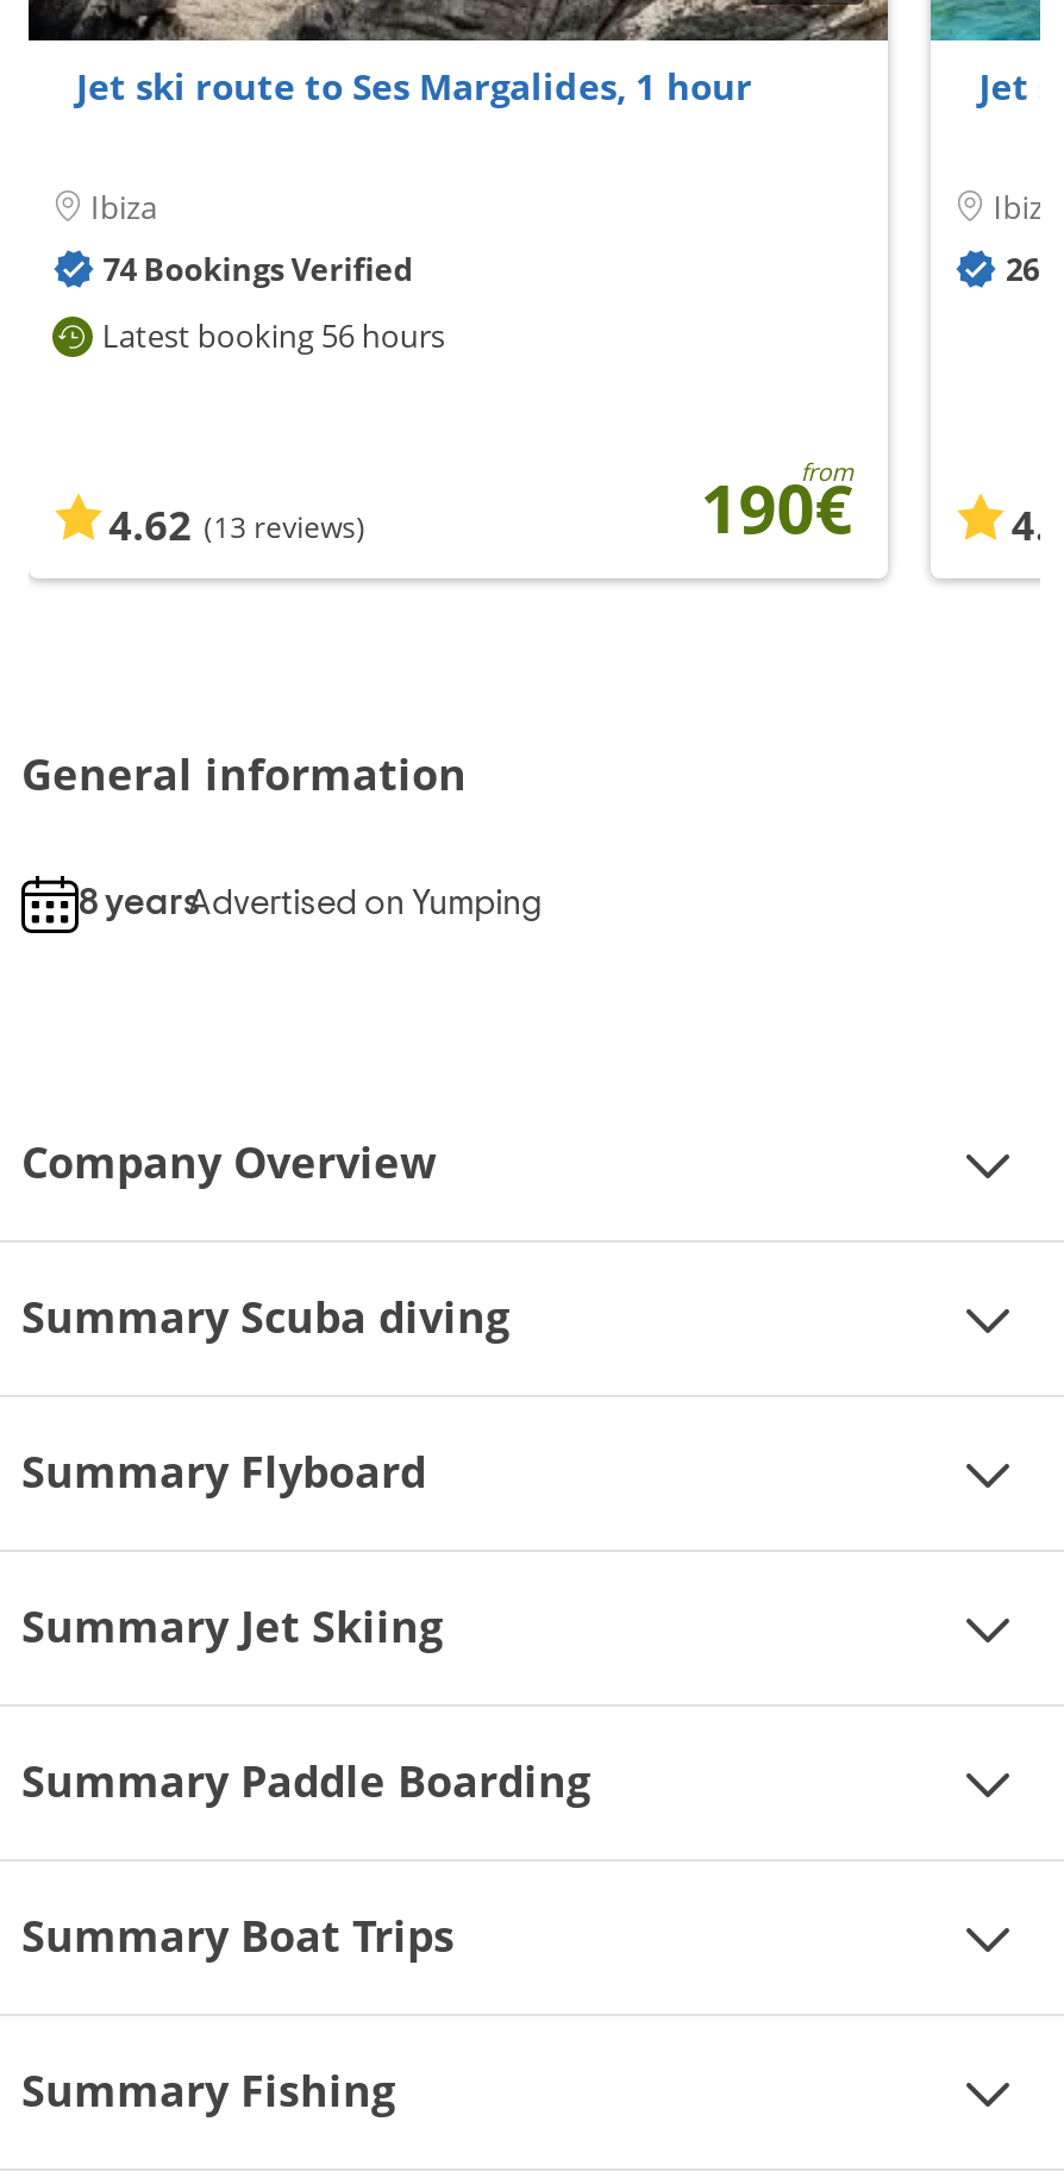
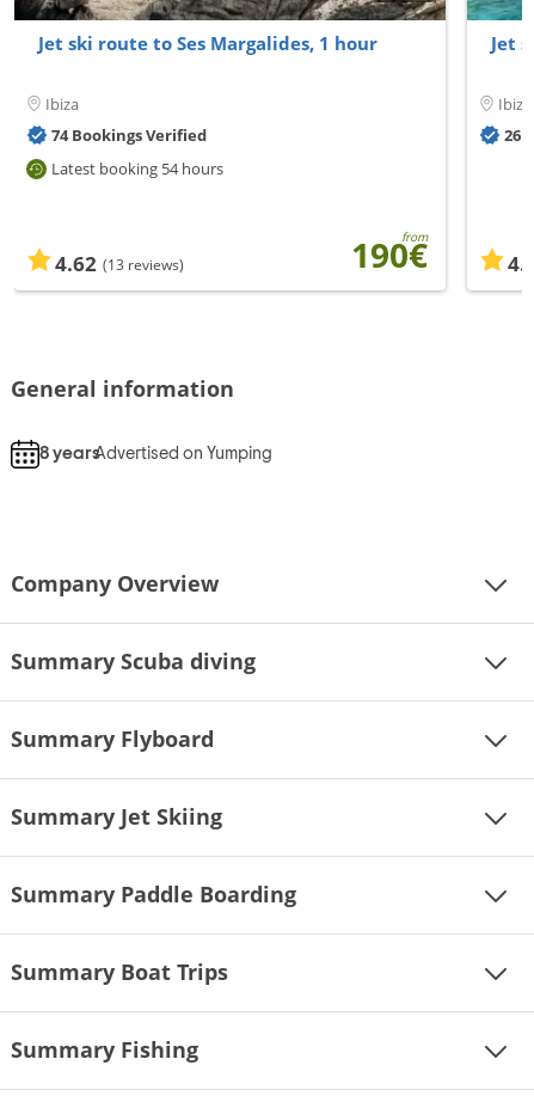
[102,314,445,357] Latest booking 56 hours -> [51,158,223,179] Latest booking 54 hours

